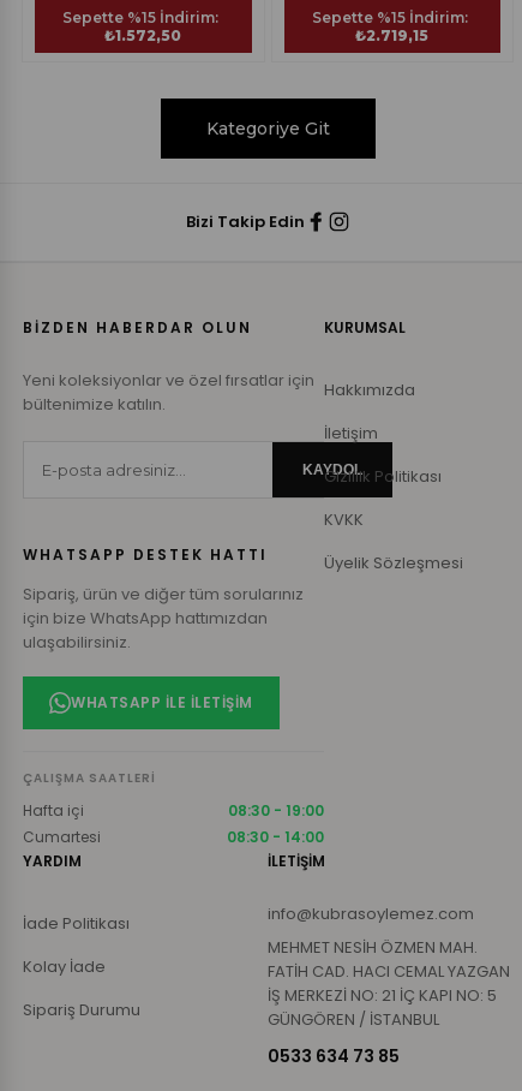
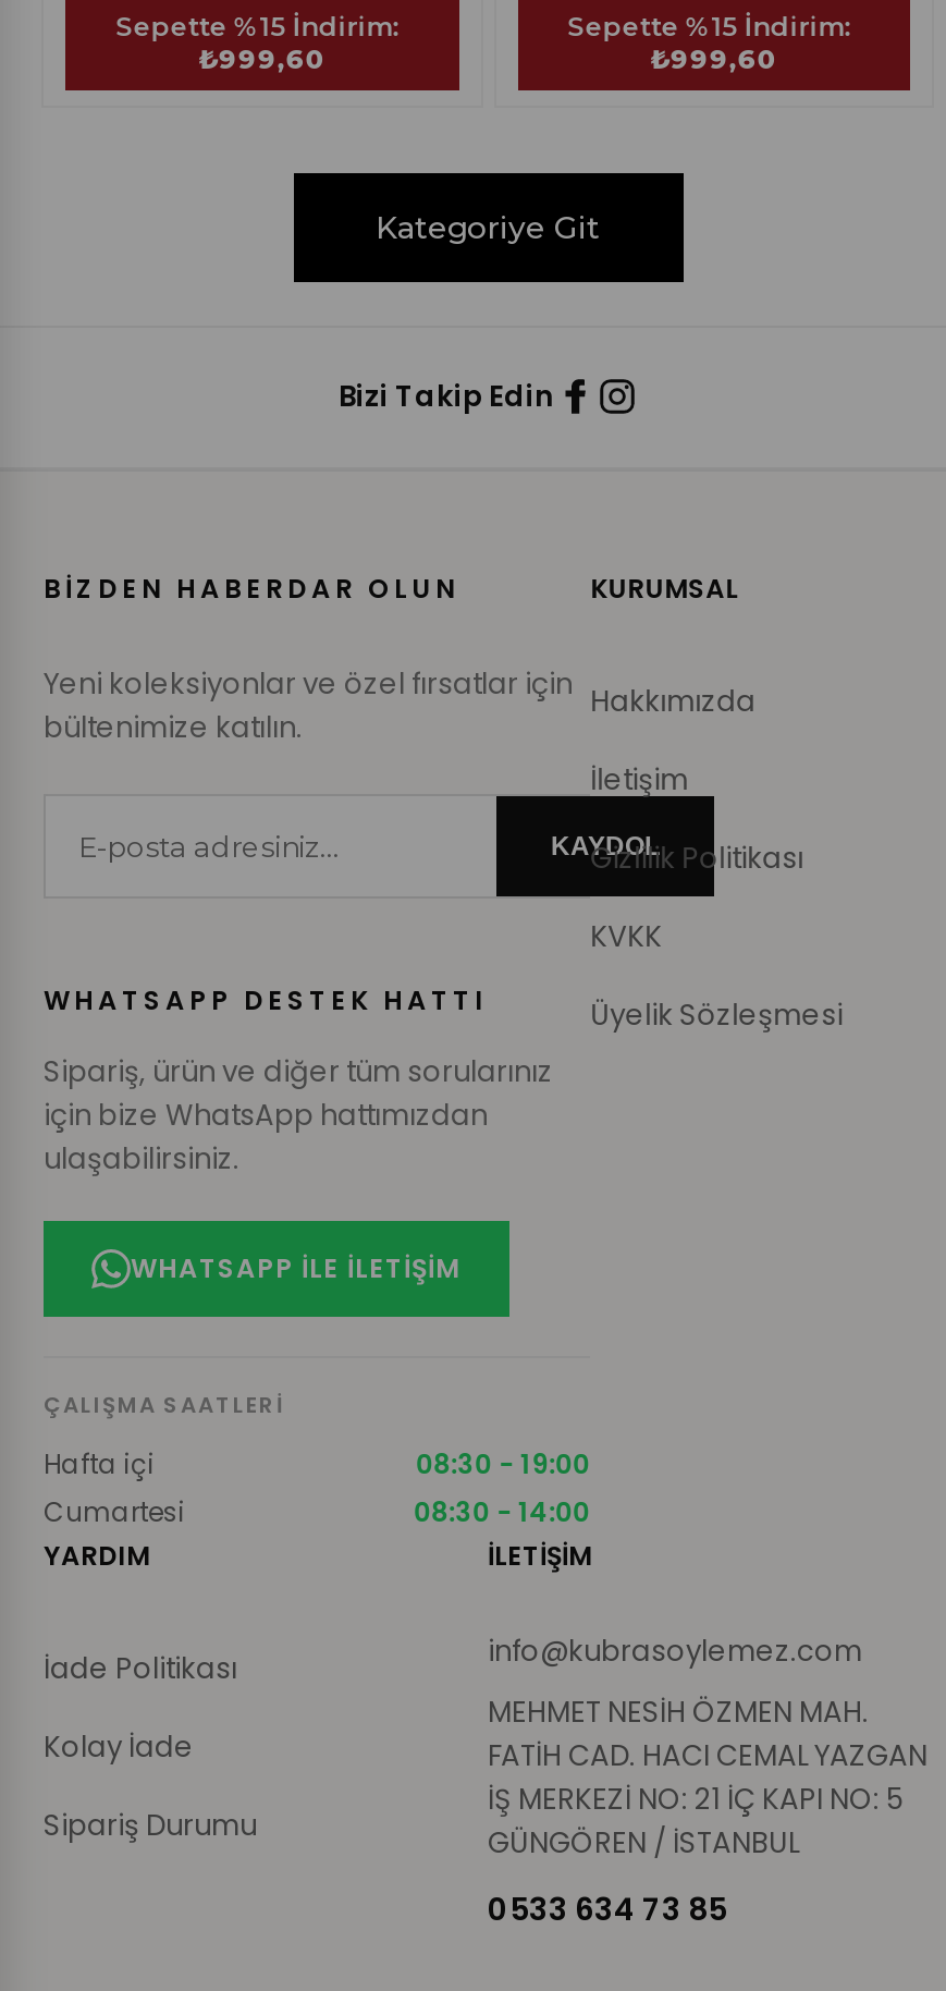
[105,26,181,44] ₺1.572,50 -> [199,42,325,74] ₺999,60
[356,26,429,44] ₺2.719,15 -> [651,42,777,74] ₺999,60

